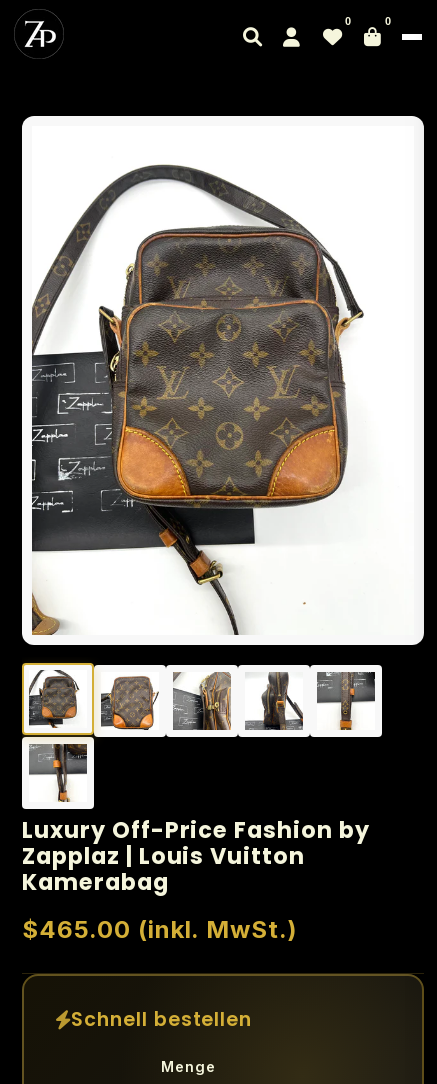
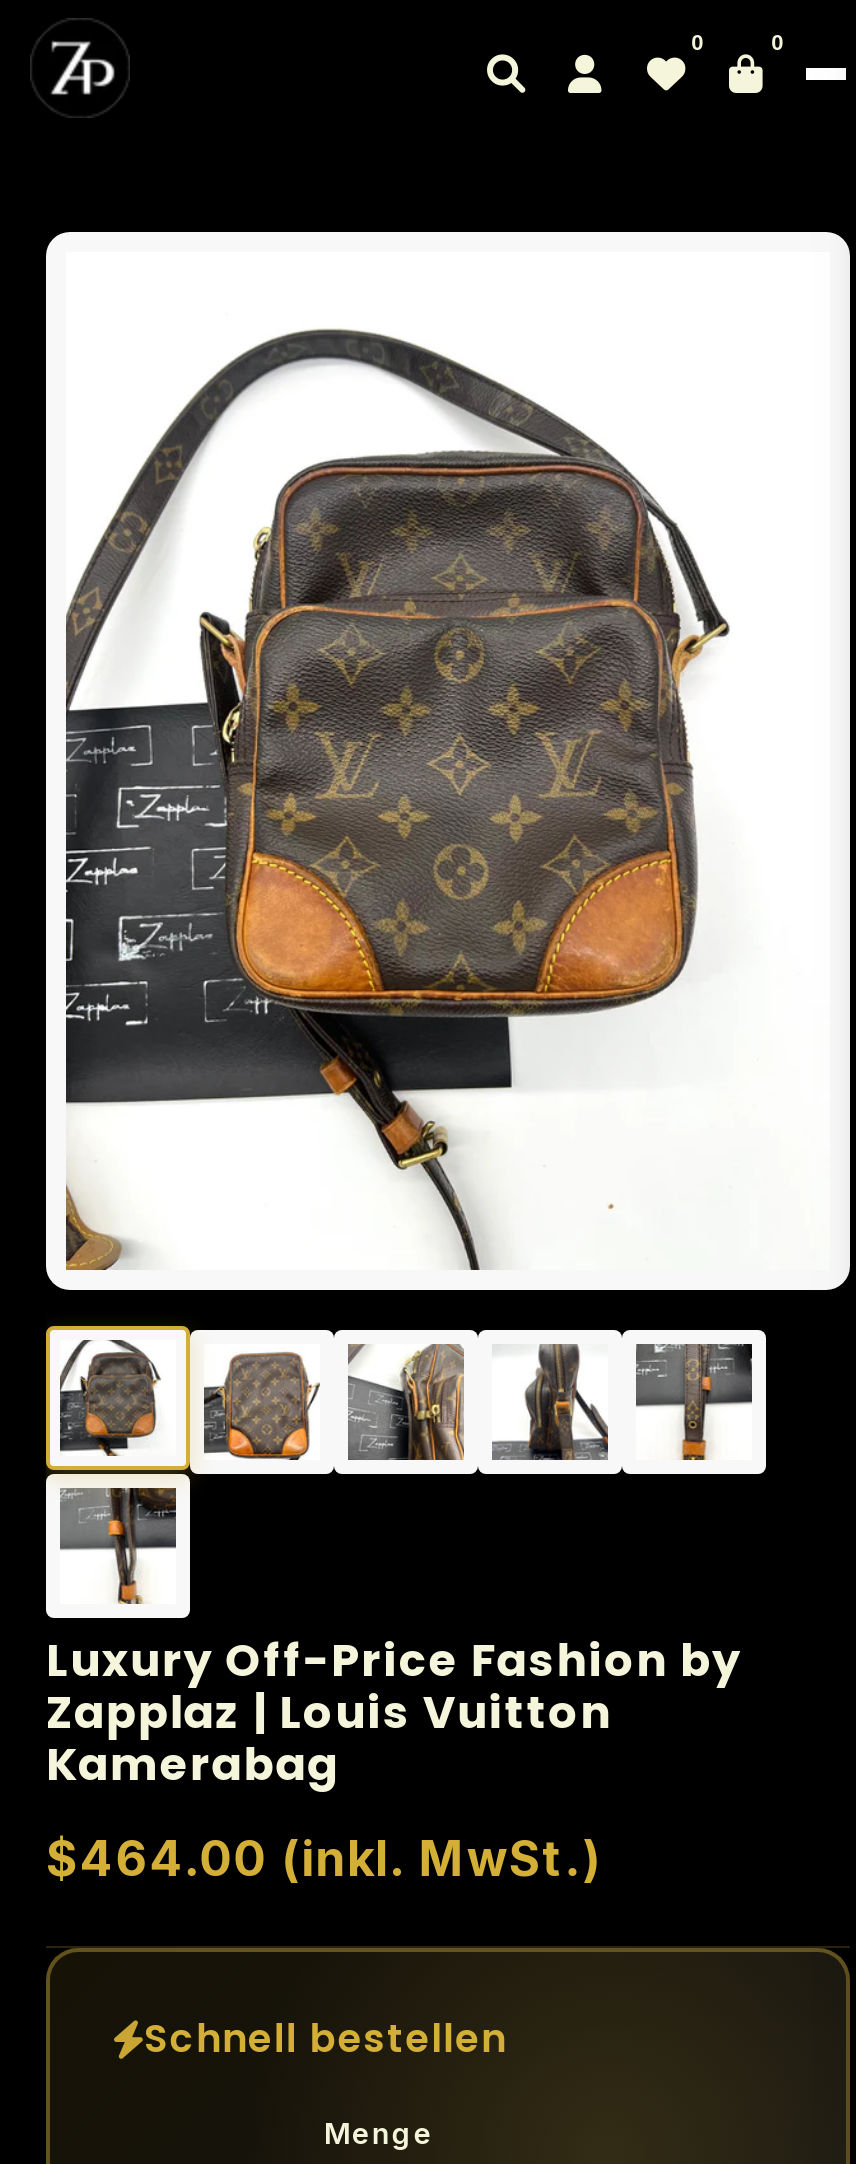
[22,915,298,944] $465.00 (inkl. MwSt.) -> [46,1831,602,1889] $464.00 (inkl. MwSt.)

